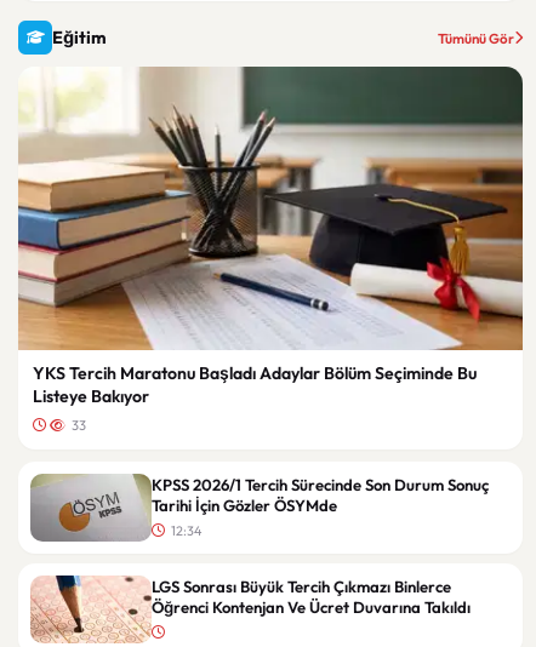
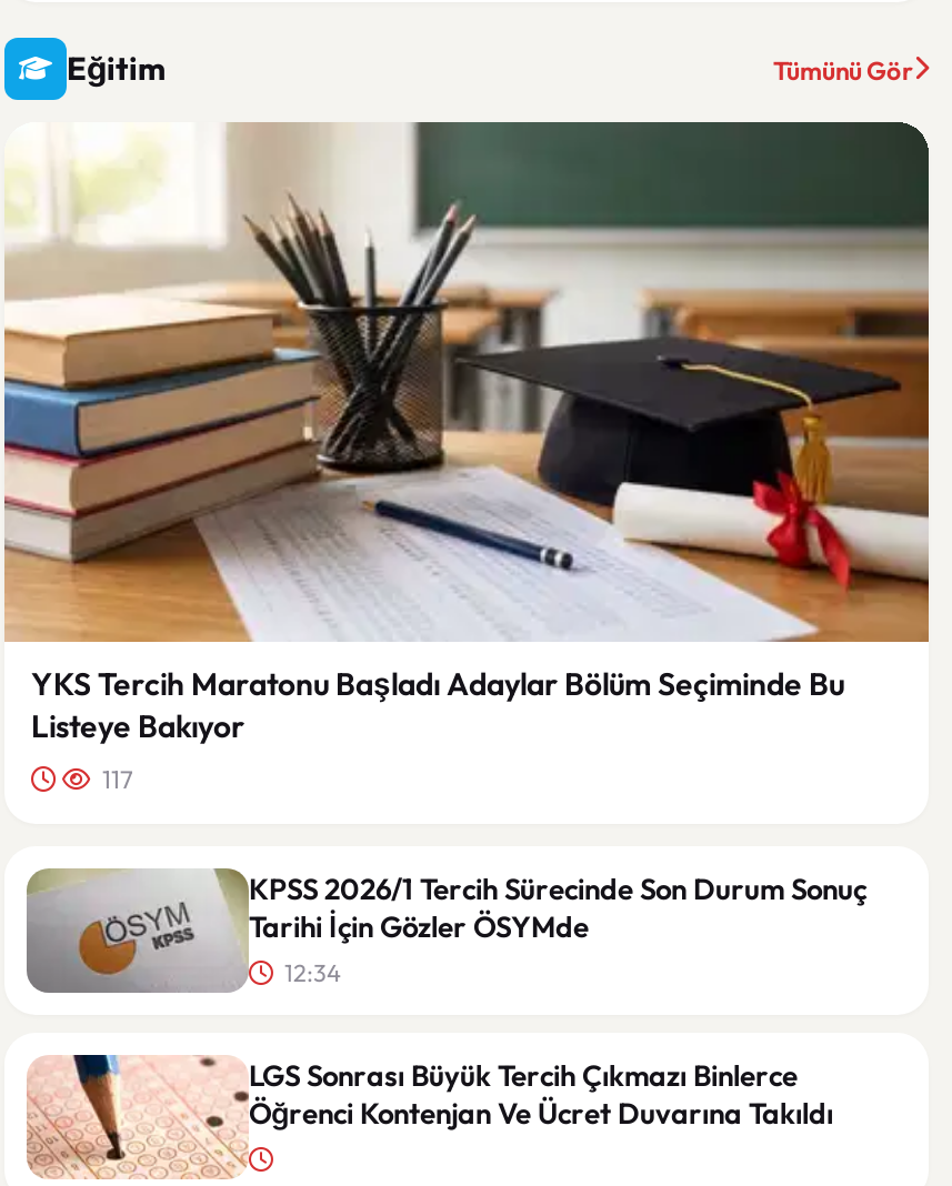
[69,417,86,434] 33 -> [98,764,133,795] 117

